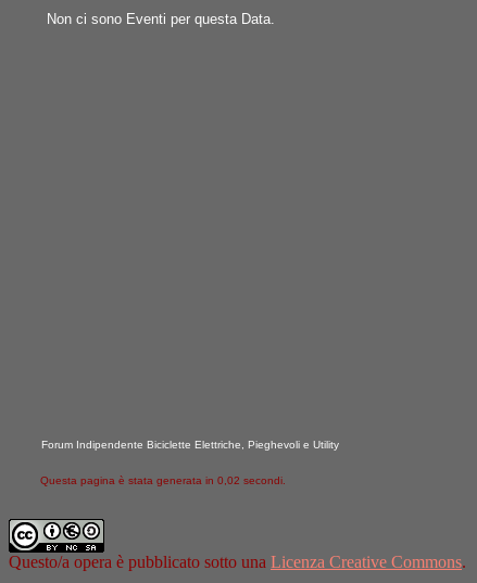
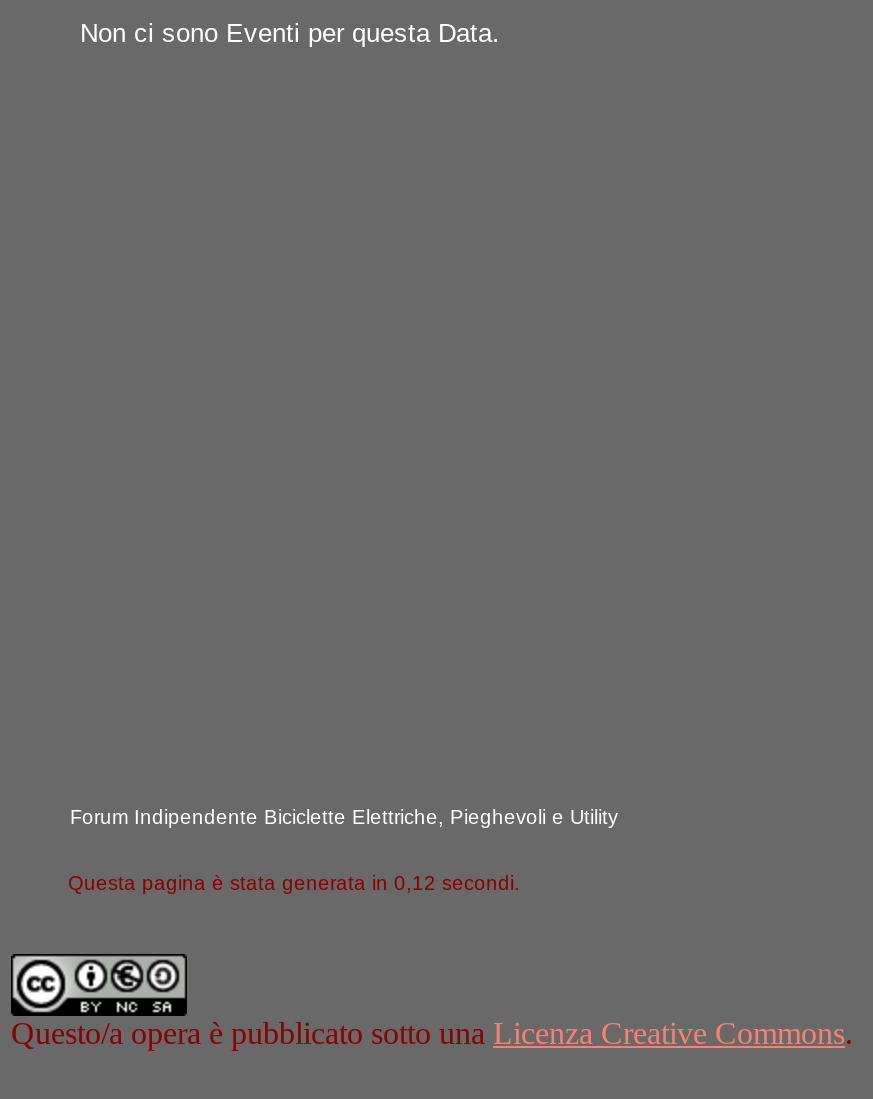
[40,474,285,486] Questa pagina è stata generata in 0,02 secondi. -> [68,872,520,894] Questa pagina è stata generata in 0,12 secondi.

